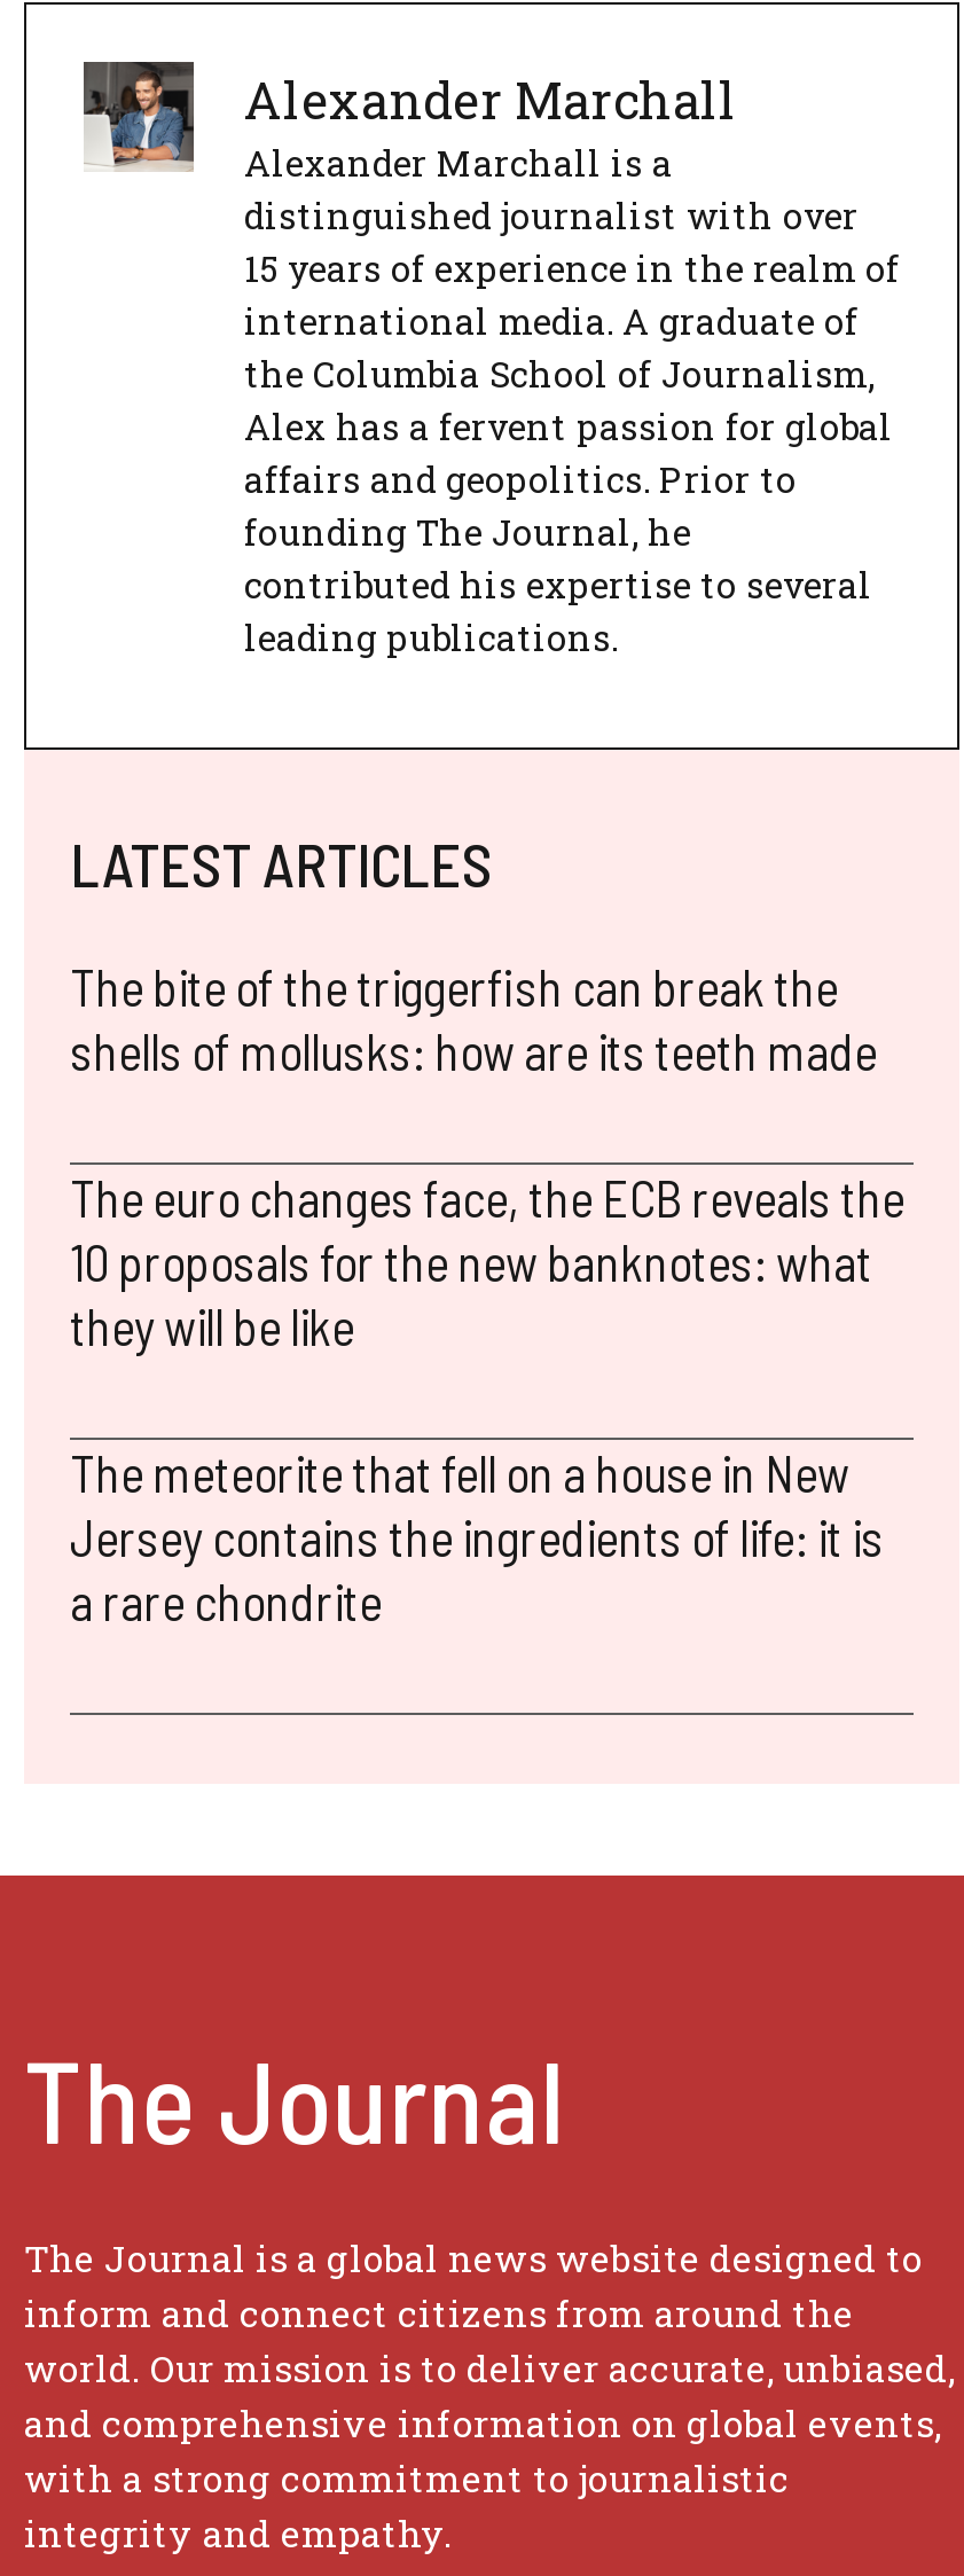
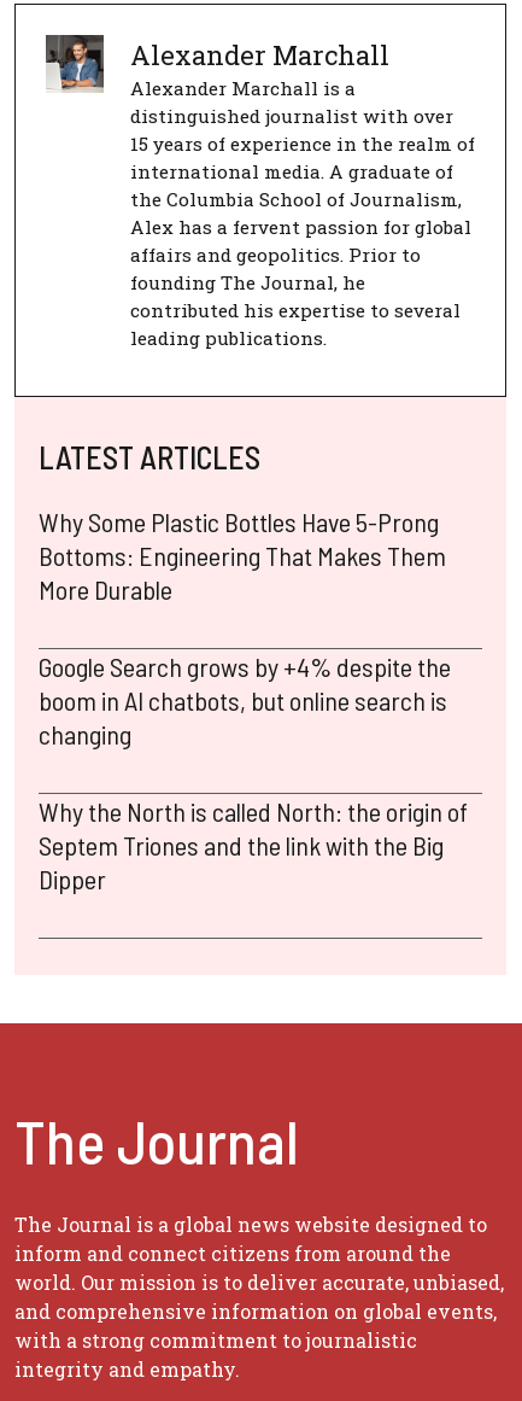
[70,956,877,1080] The bite of the triggerfish can break the | shells of mollusks: how are its teeth made -> [39,505,446,604] Why Some Plastic Bottles Have 5-Prong | Bottoms: Engineering That Makes Them | More Durable
[70,1167,904,1355] The euro changes face, the ECB reveals the | 10 proposals for the new banknotes: what | they will be like -> [39,650,451,749] Google Search grows by +4% despite the | boom in AI chatbots, but online search is | changing
[70,1442,884,1630] The meteorite that fell on a house in New | Jersey contains the ingredients of life: it is | a rare chondrite -> [39,795,468,894] Why the North is called North: the origin of | Septem Triones and the link with the Big | Dipper

